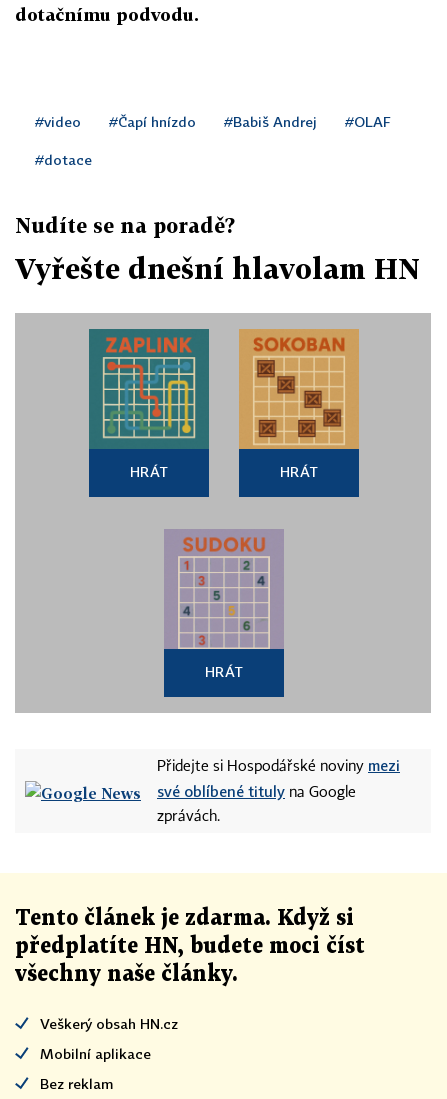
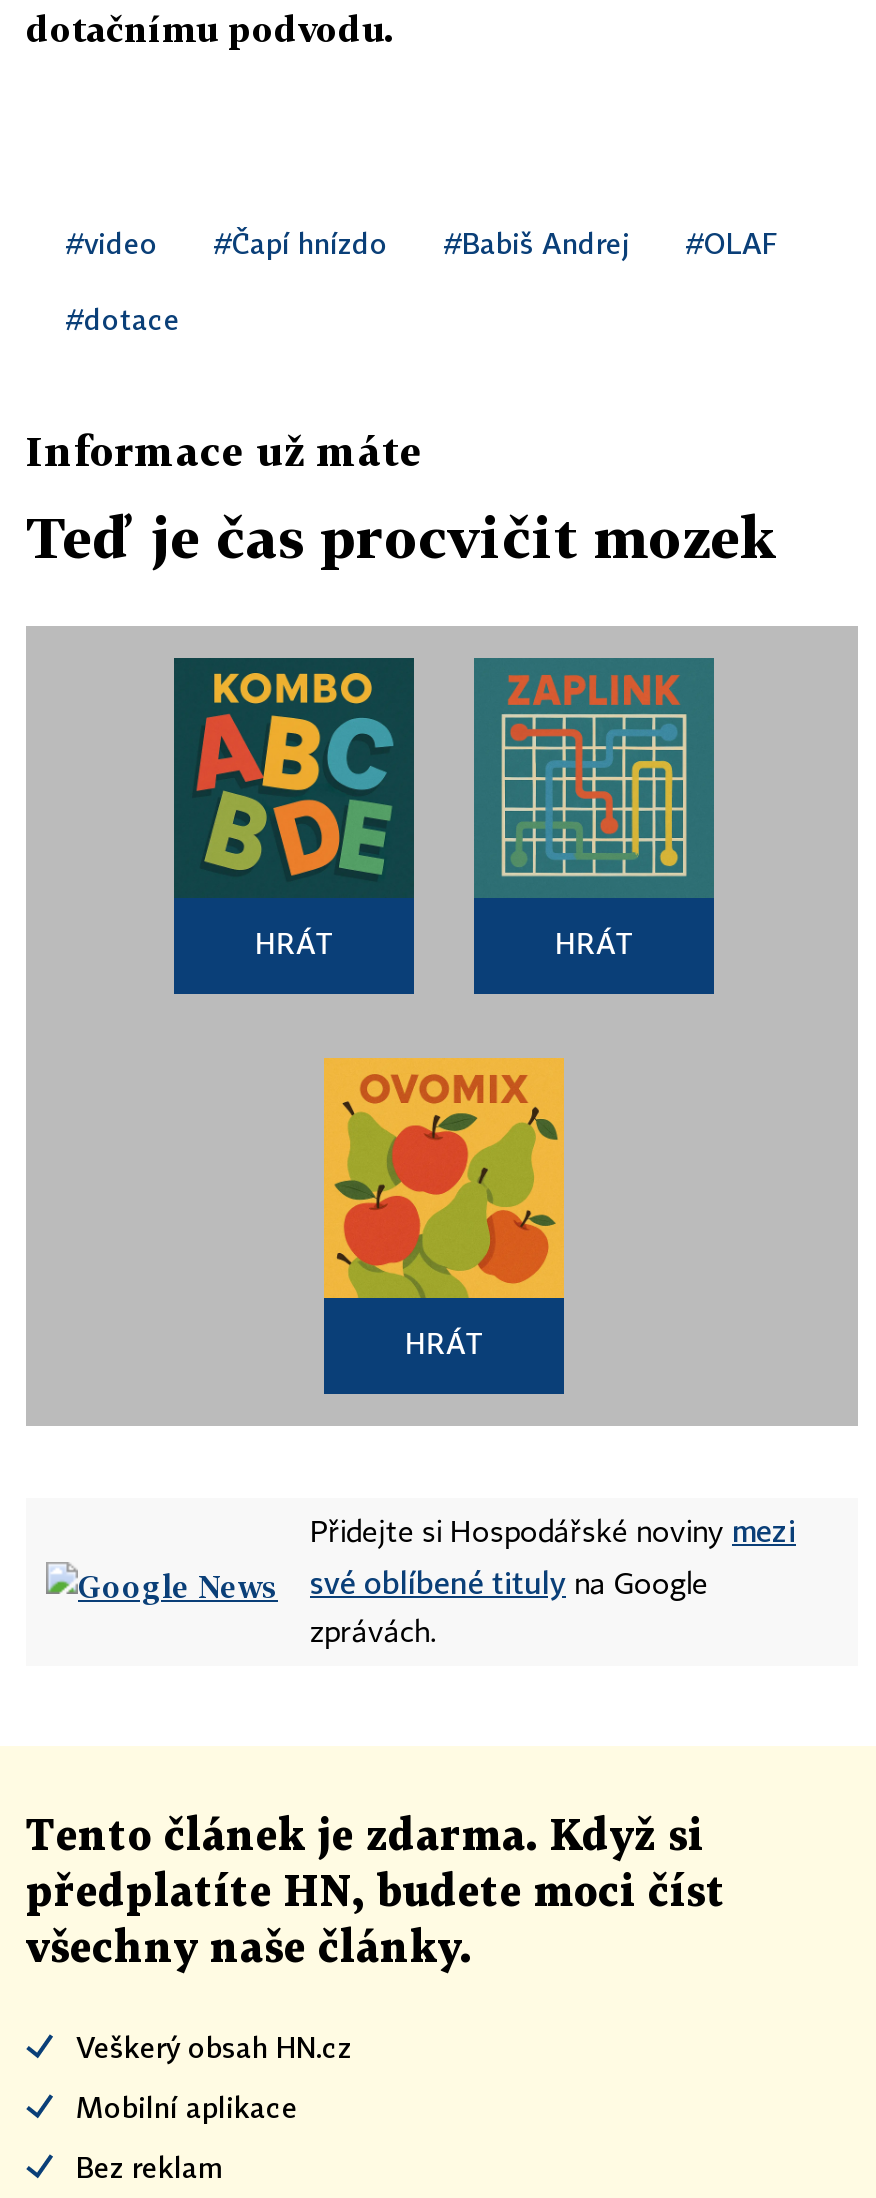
[15,213,235,237] Nudíte se na poradě? -> [26,426,422,474] Informace už máte
[15,252,420,285] Vyřešte dnešní hlavolam HN -> [26,504,778,570] Teď je čas procvičit mozek
[89,329,209,449] [image] -> [176,660,412,898] [image]
[239,329,359,450] [image] -> [472,656,716,898] [image]
[164,529,284,650] [image] -> [322,1056,566,1300] [image]

